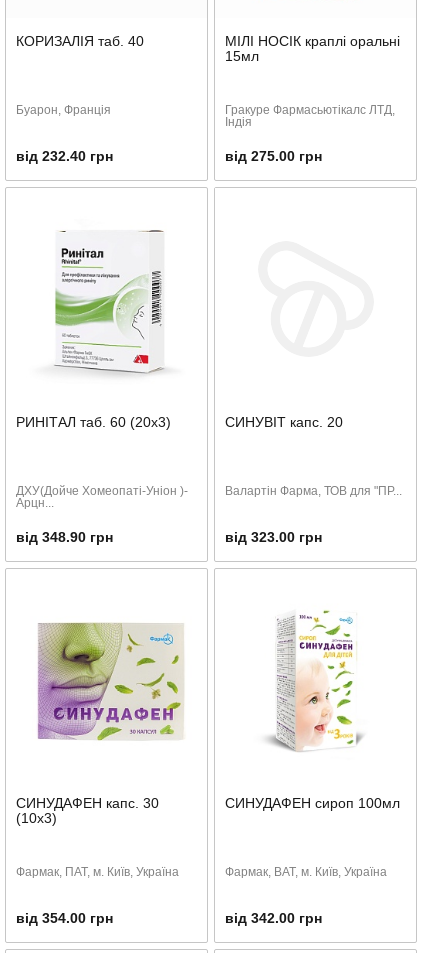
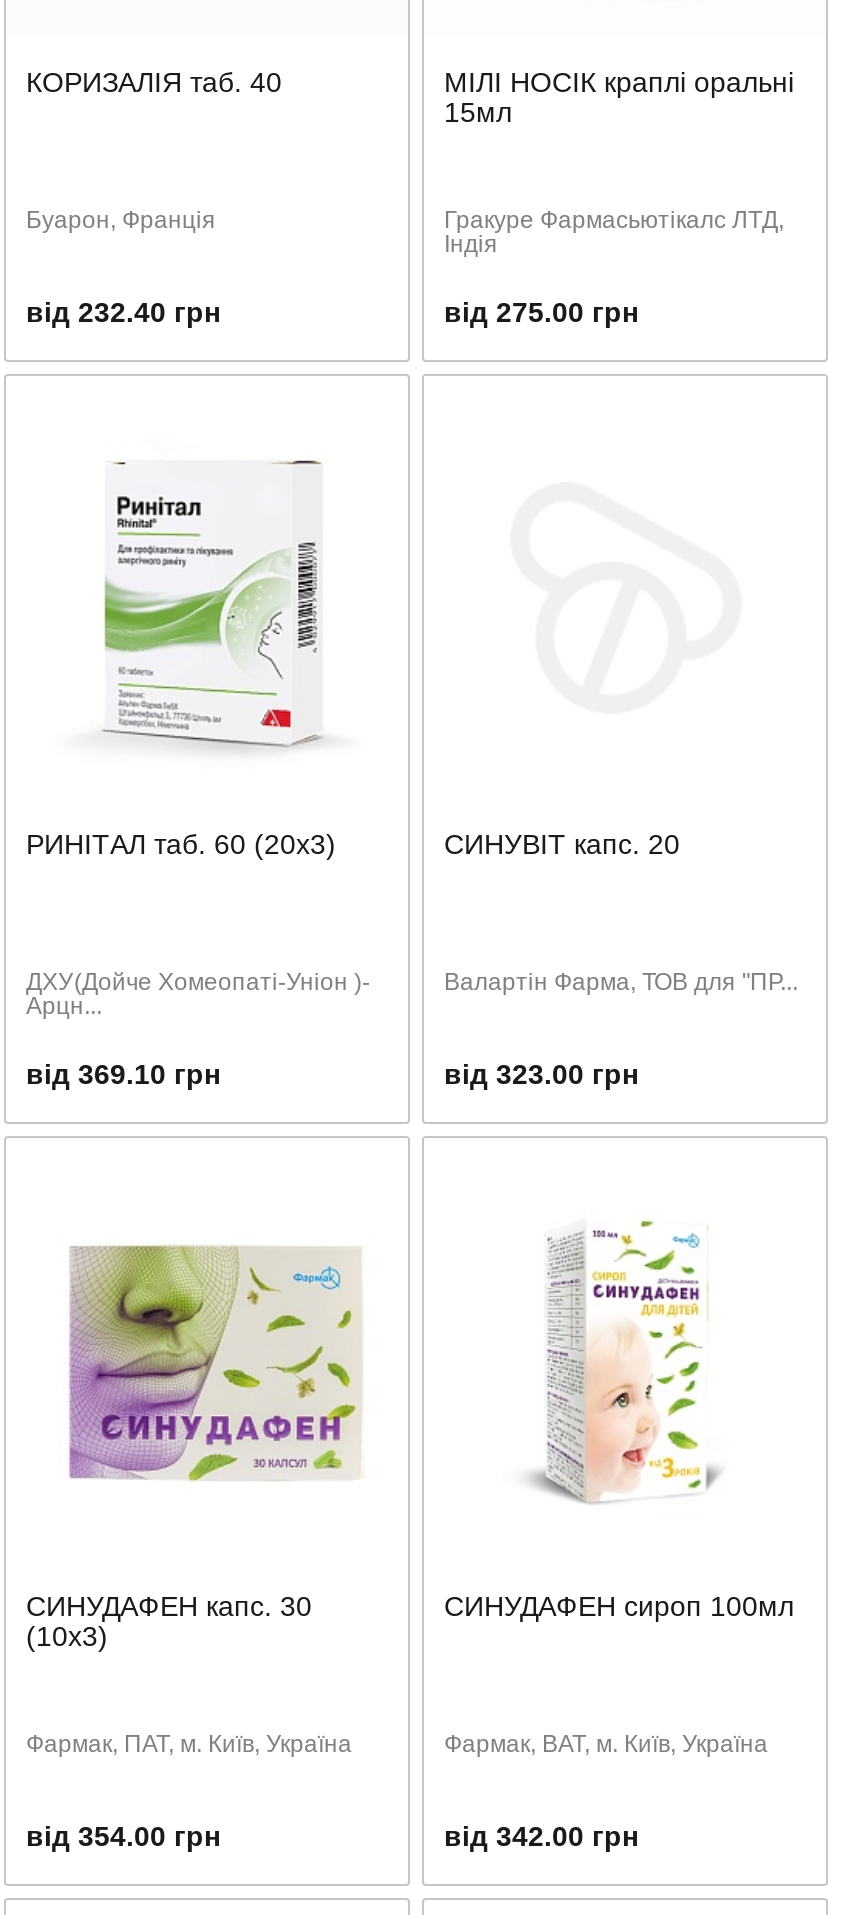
[16,529,113,545] від 348.90 грн -> [26,1057,220,1089] від 369.10 грн

